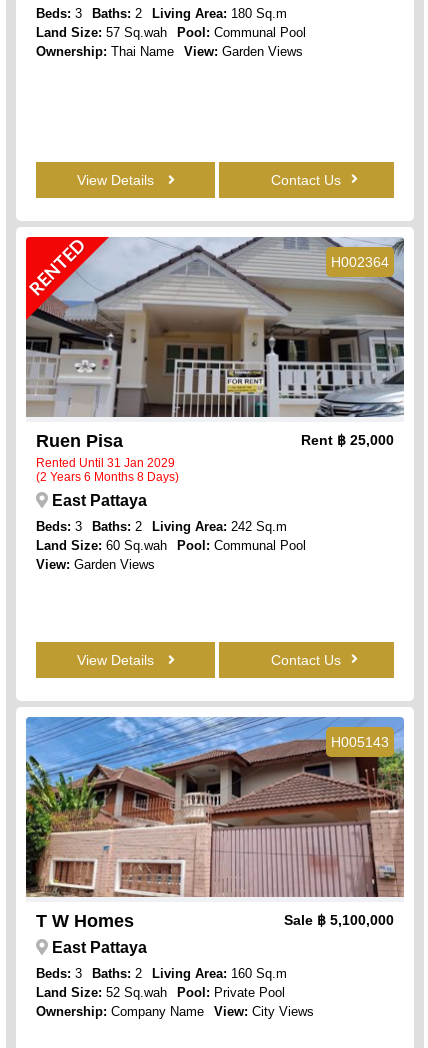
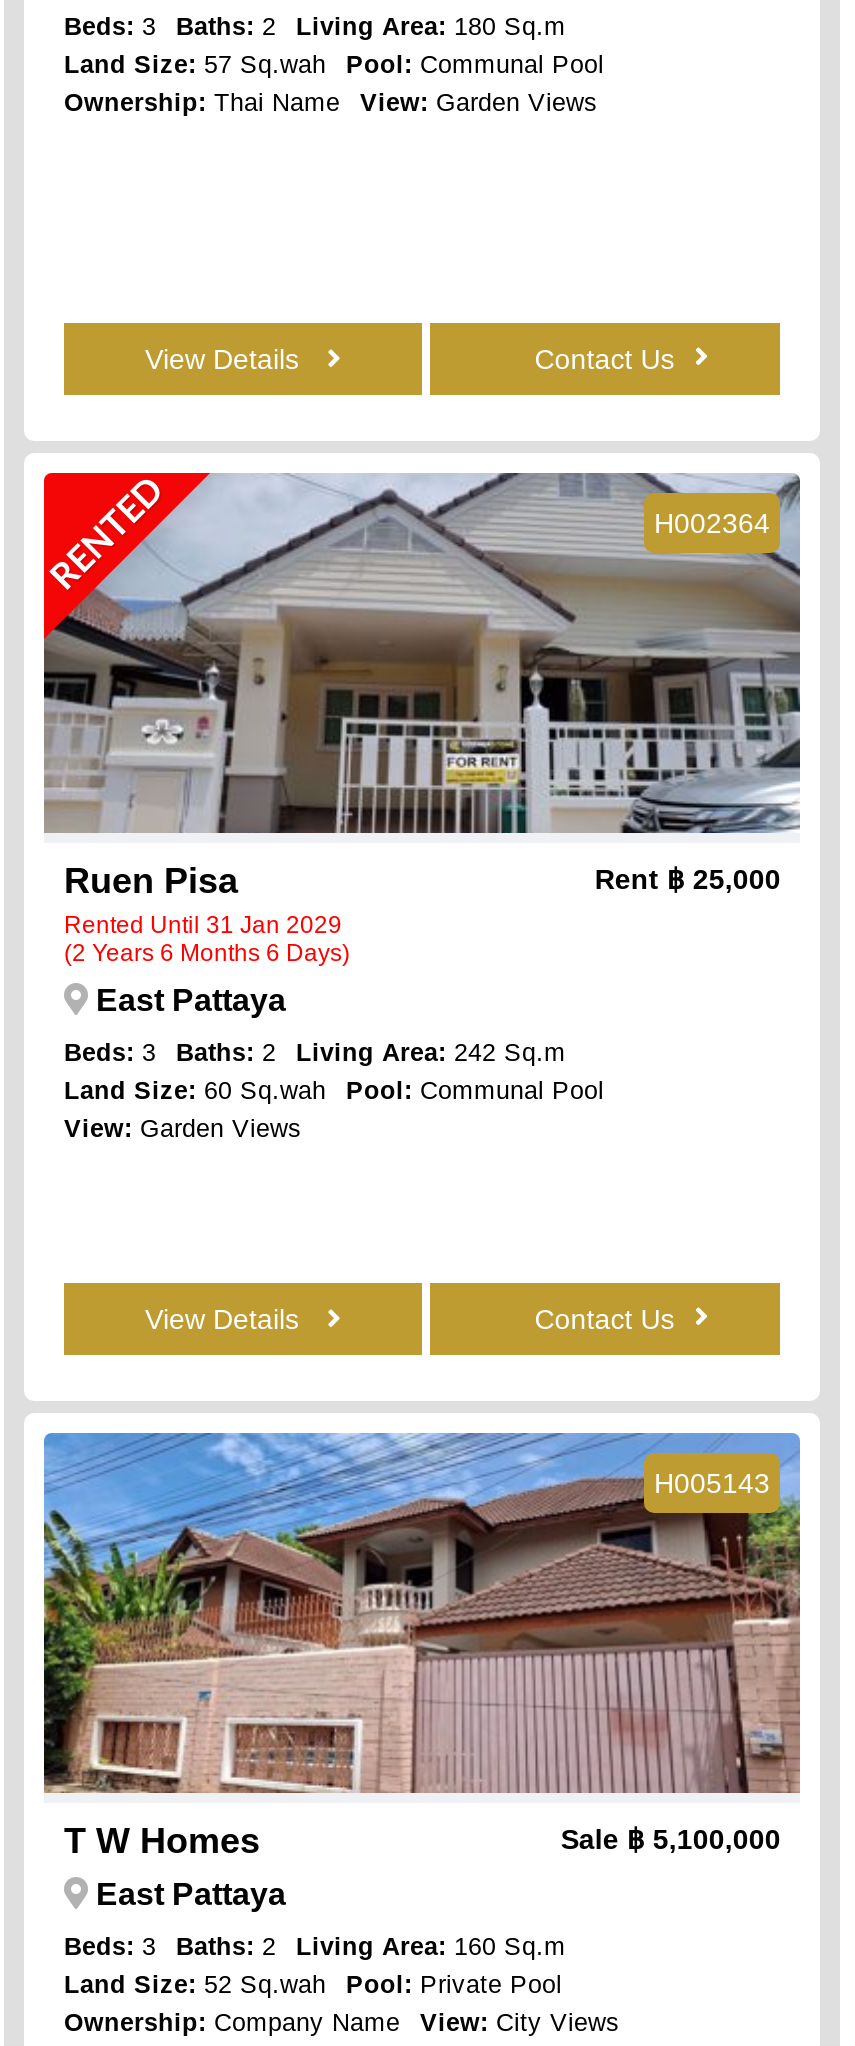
[36,470,179,484] (2 Years 6 Months 8 Days) -> [64,939,350,967] (2 Years 6 Months 6 Days)

